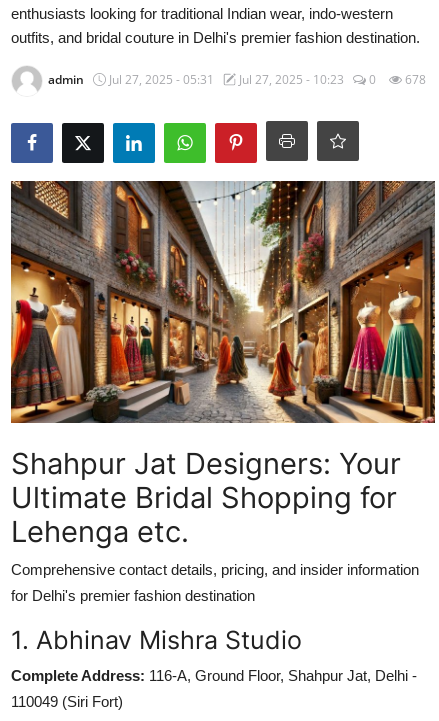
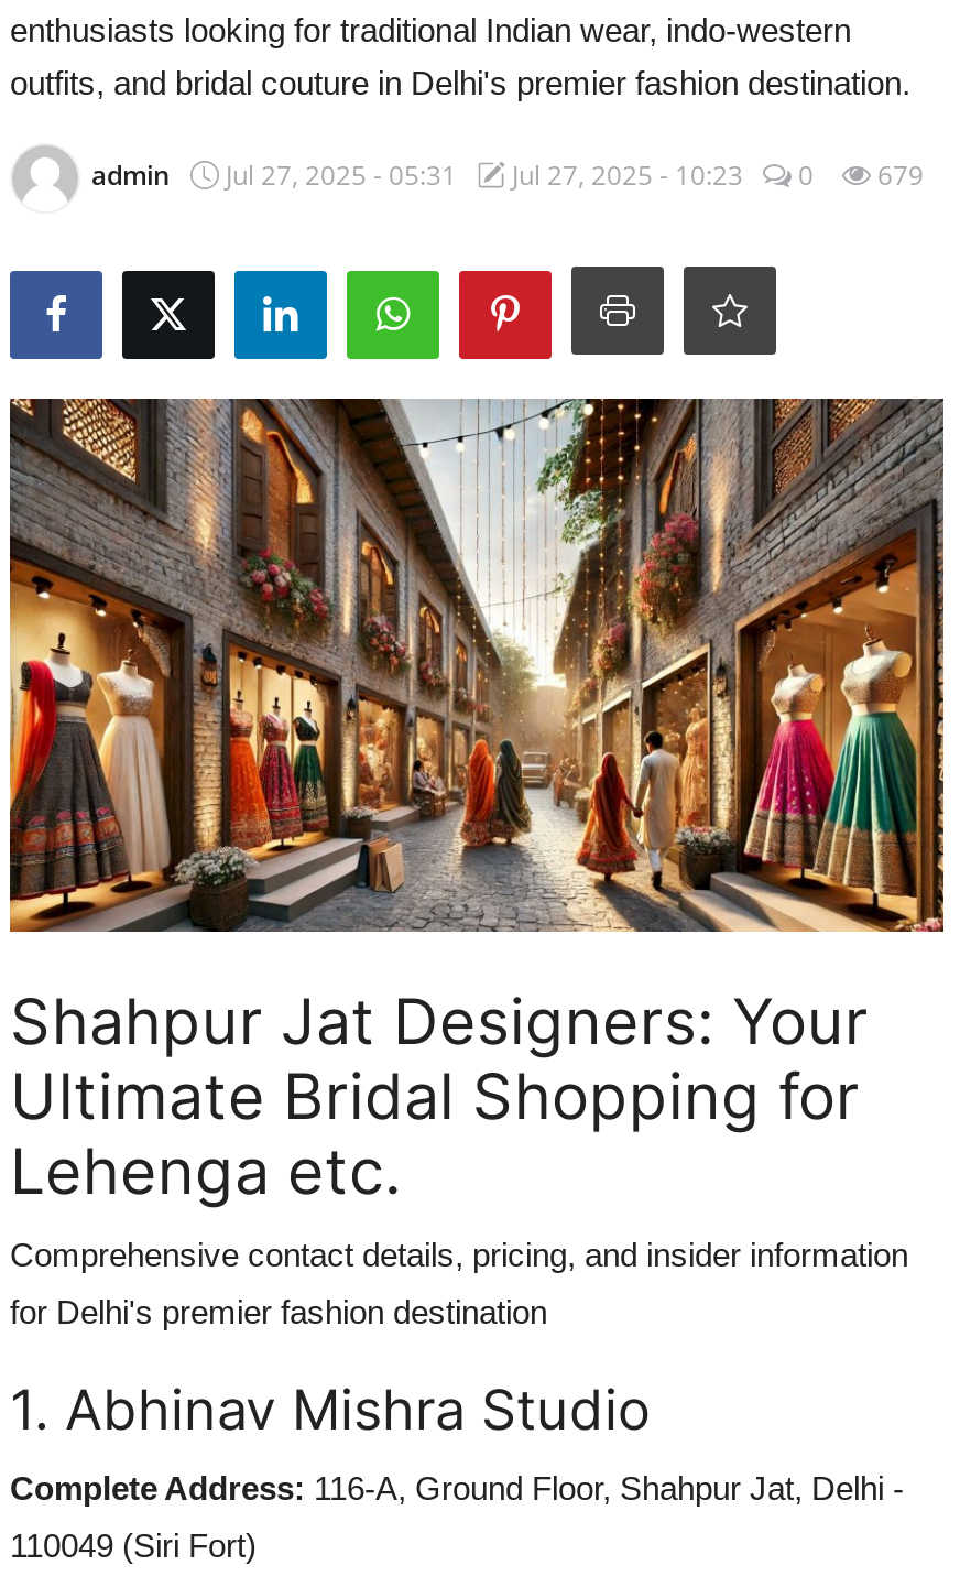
[48,71,426,88] admin Jul 27, 2025 - 05:31 Jul 27, 2025 - 10:23 0 678 -> [91,157,924,194] admin Jul 27, 2025 - 05:31 Jul 27, 2025 - 10:23 0 679

